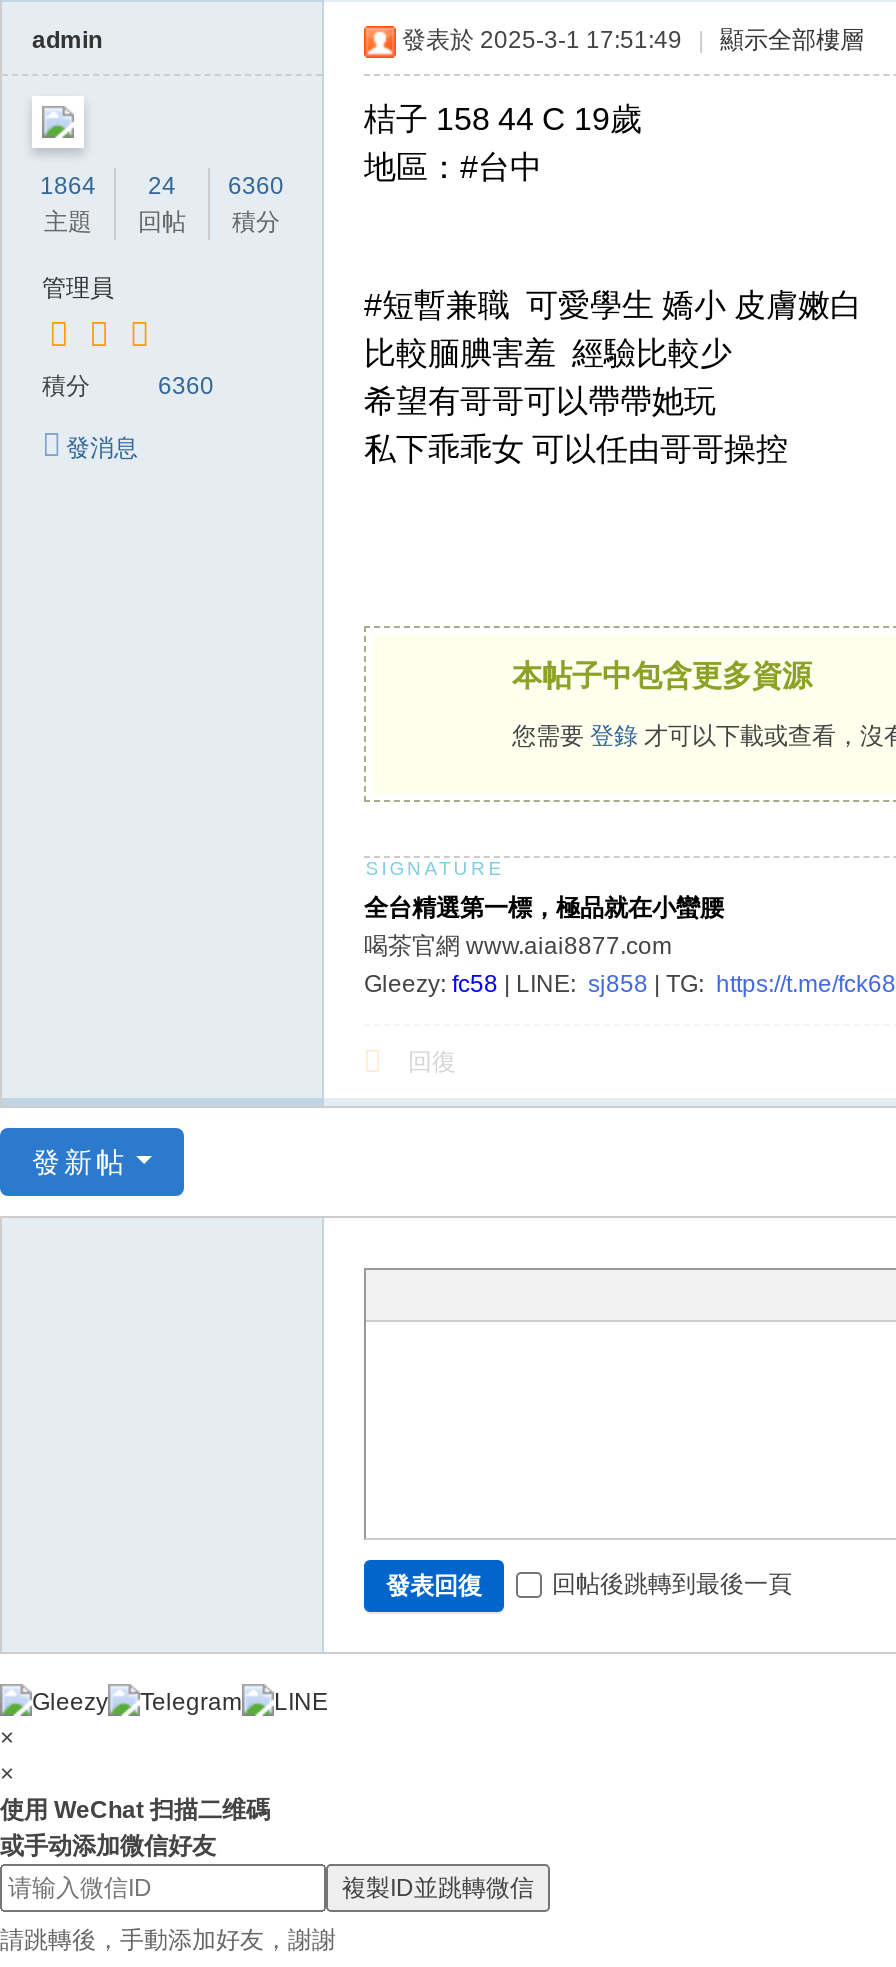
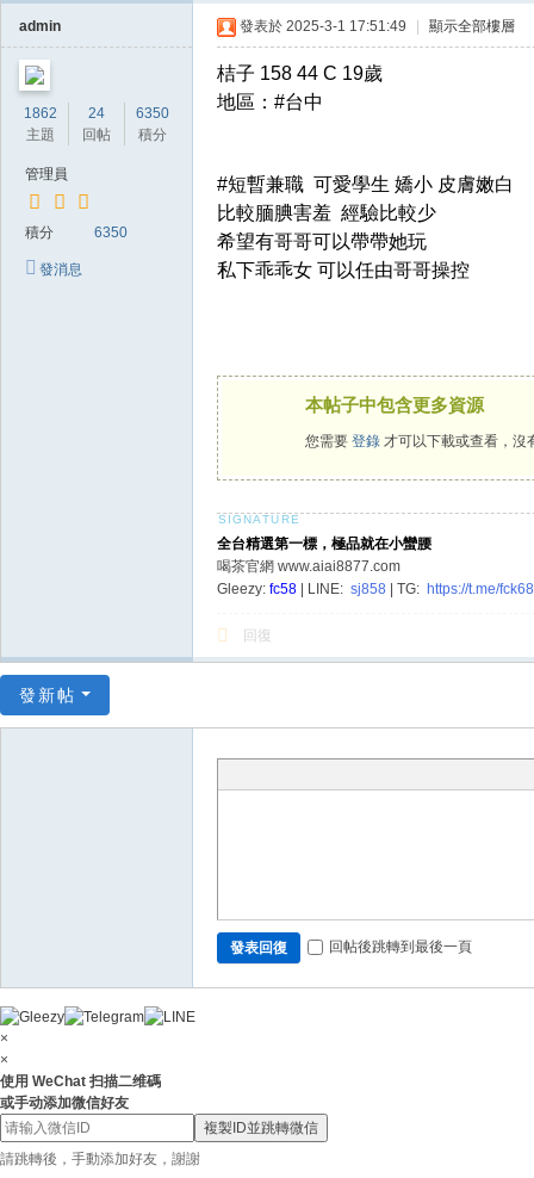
[40,172,96,200] 1864 -> [24,105,57,122] 1862
[228,172,284,200] 6360 -> [136,105,169,122] 6350
[158,372,214,400] 6360 -> [94,224,128,241] 6350

